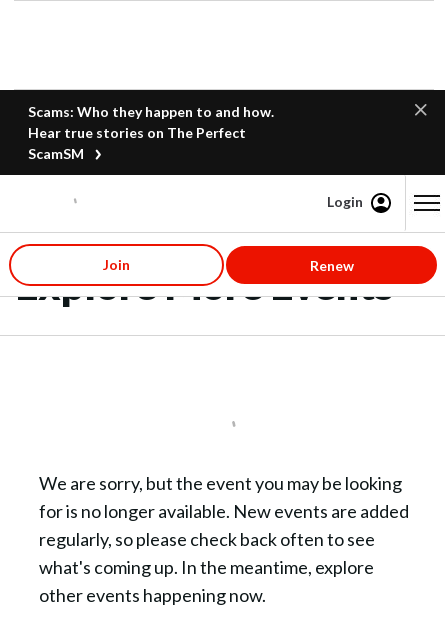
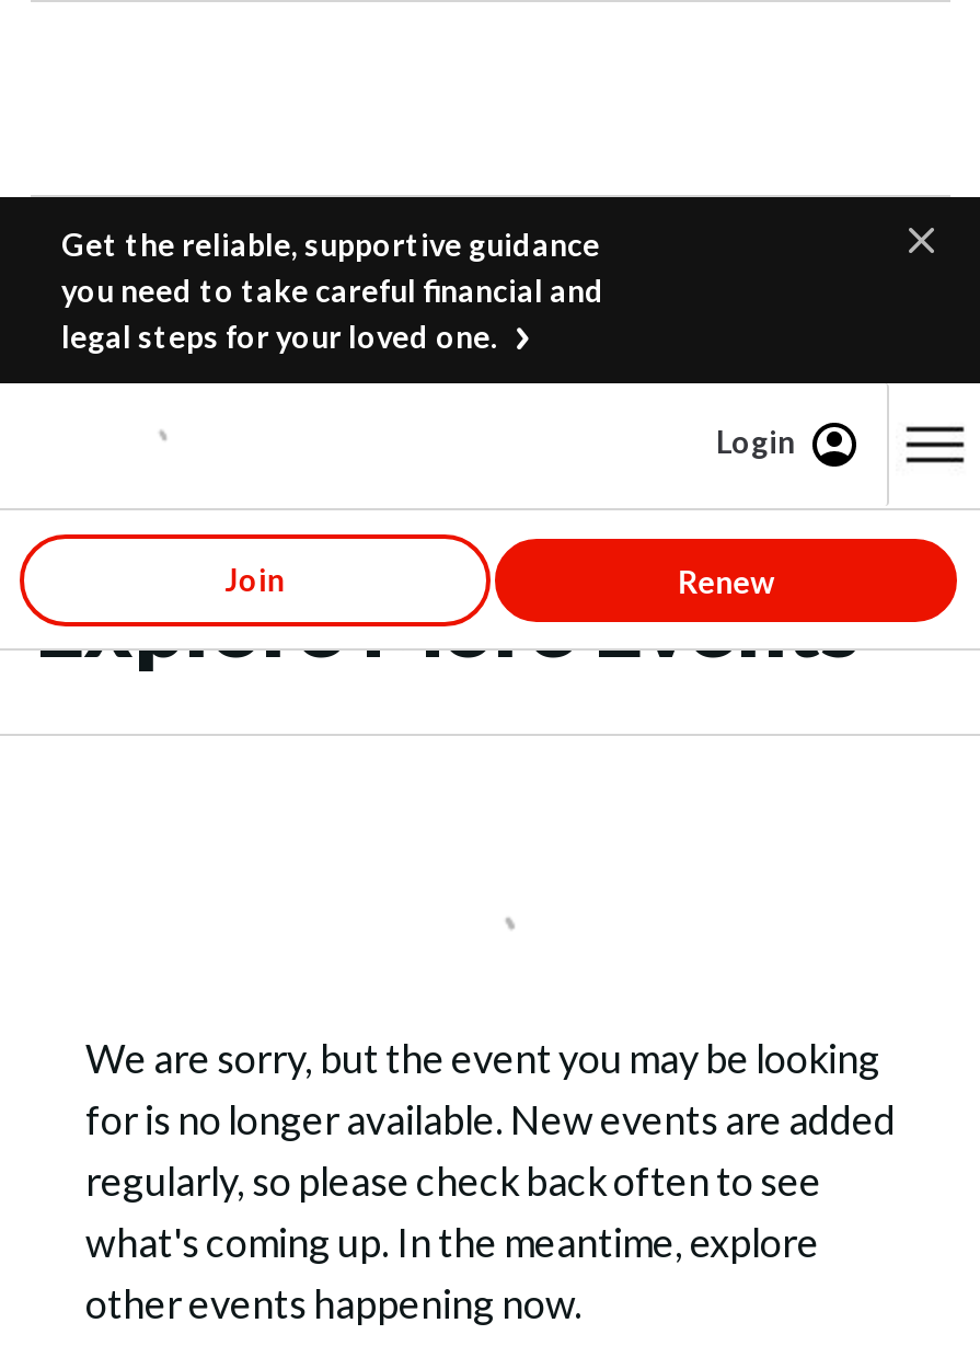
[28,103,274,162] Scams: Who they happen to and how. | Hear true stories on The Perfect | ScamSM -> [61,226,604,355] Get the reliable, supportive guidance | you need to take careful financial and | legal steps for your loved one.

